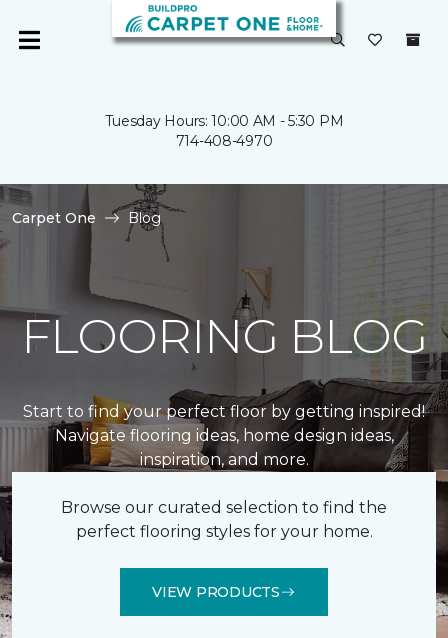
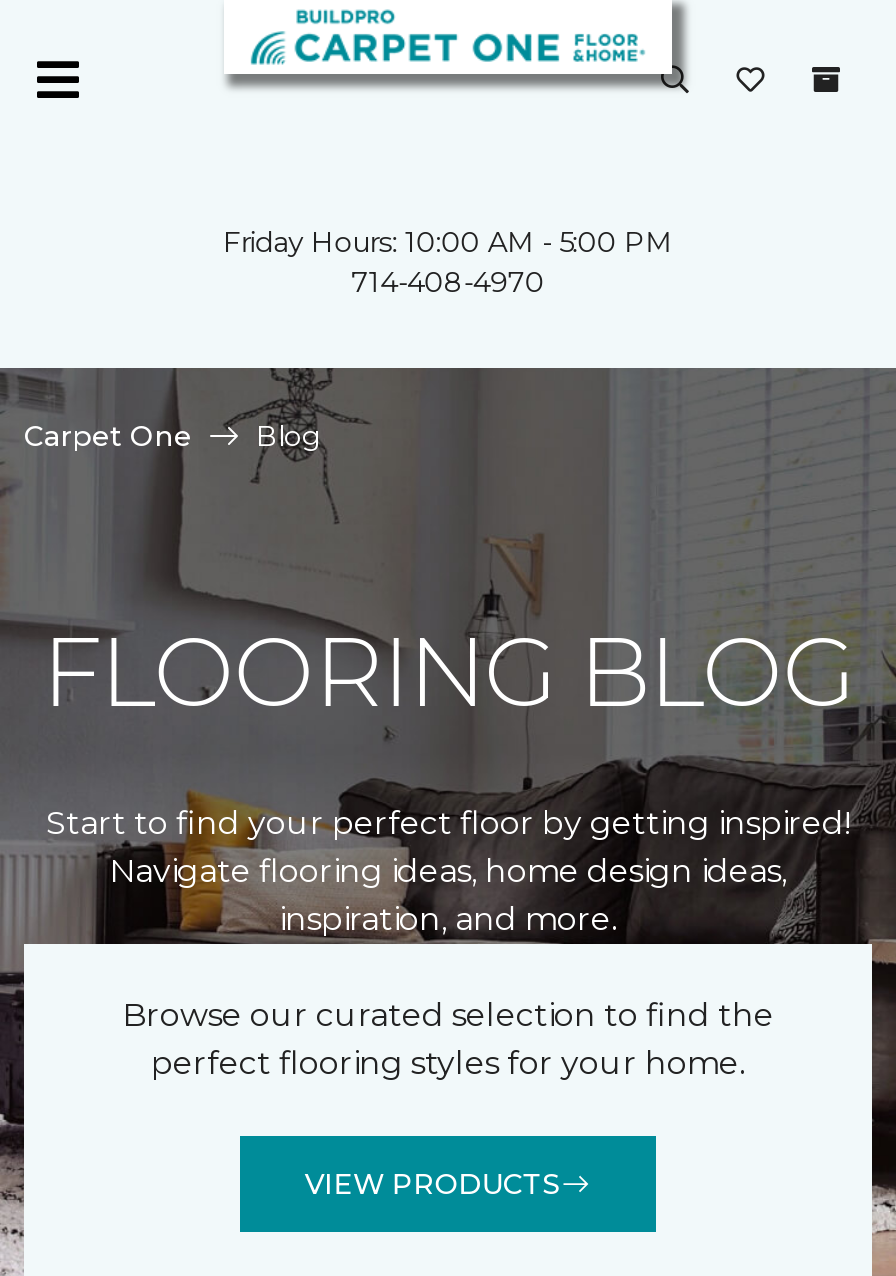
[105,112,343,130] Tuesday Hours: 10:00 AM - 5:30 PM -> [223,224,673,260] Friday Hours: 10:00 AM - 5:00 PM

